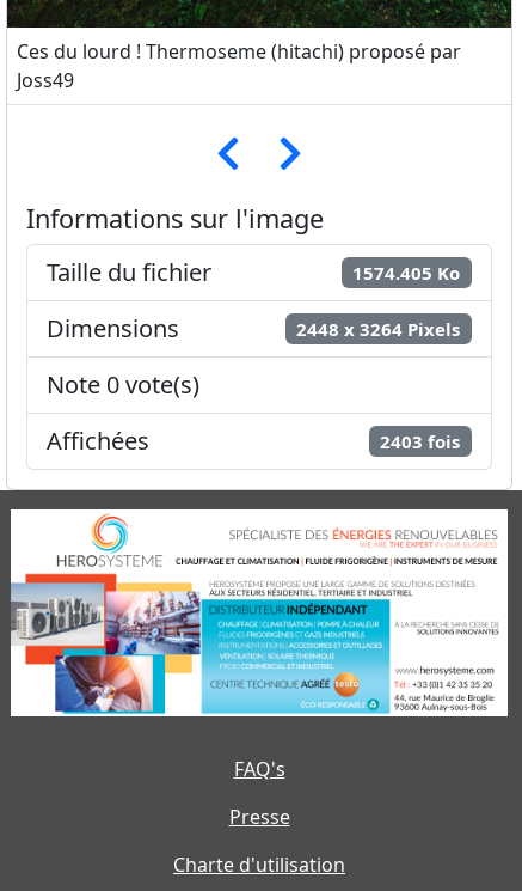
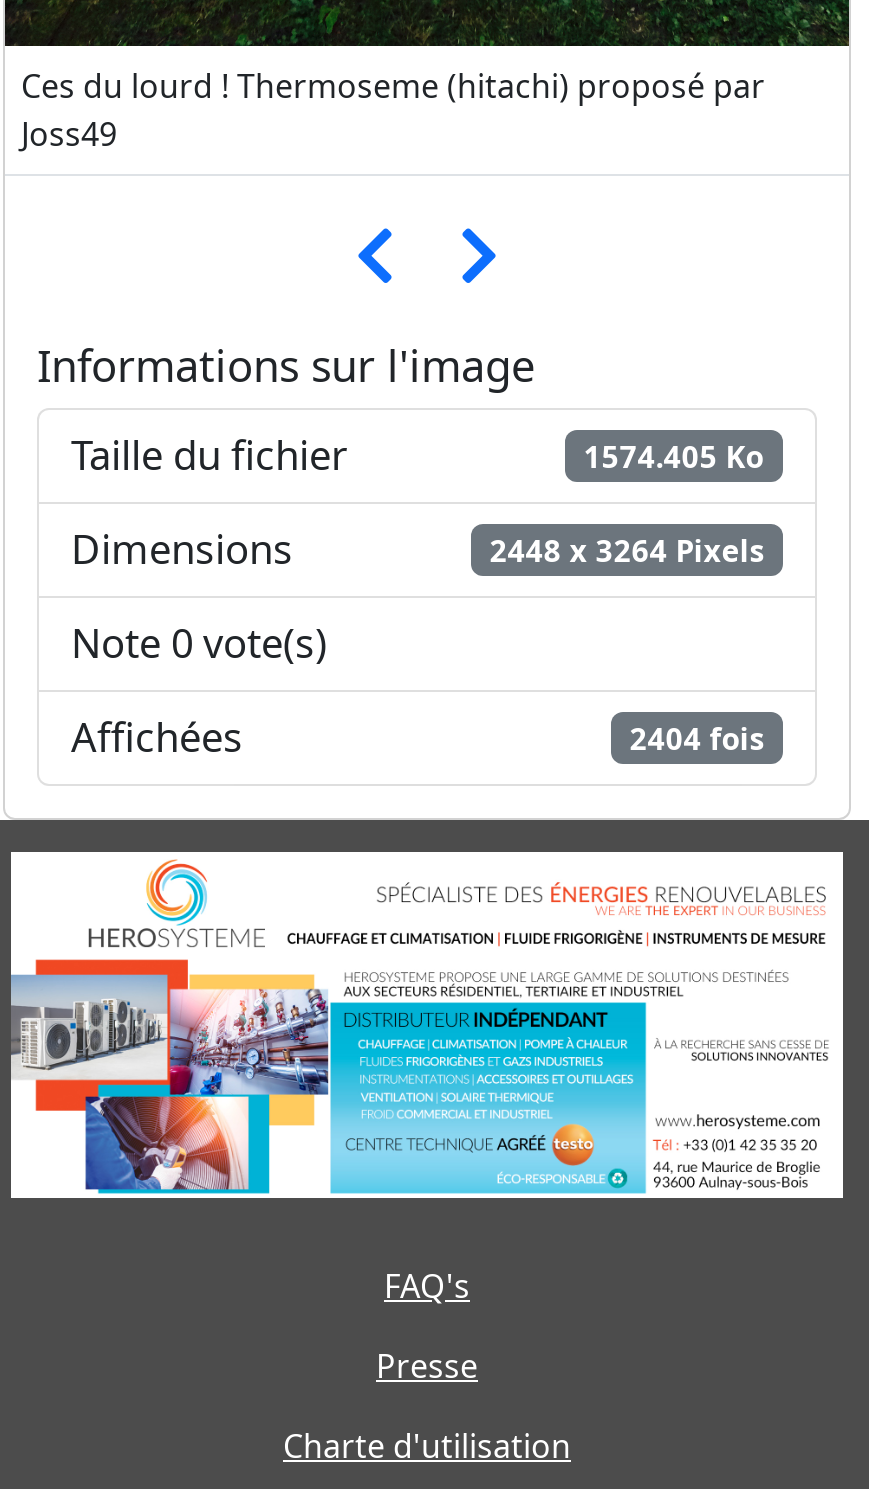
[380,429,460,453] 2403 fois -> [629,717,763,757] 2404 fois

